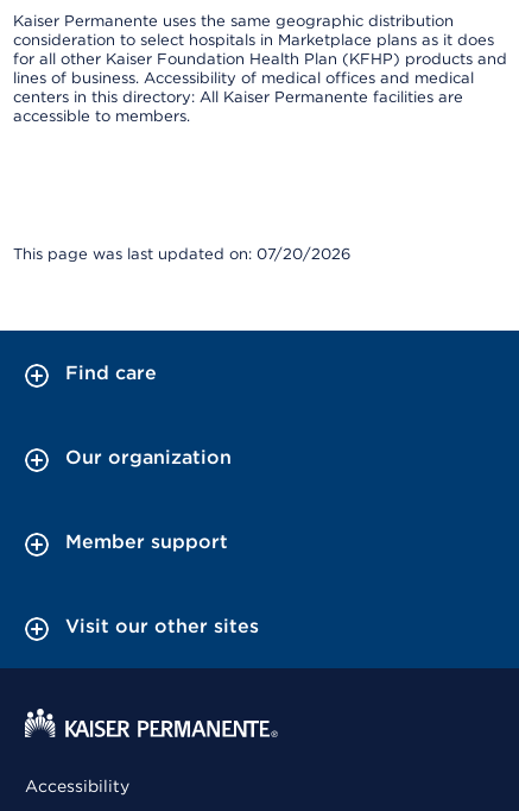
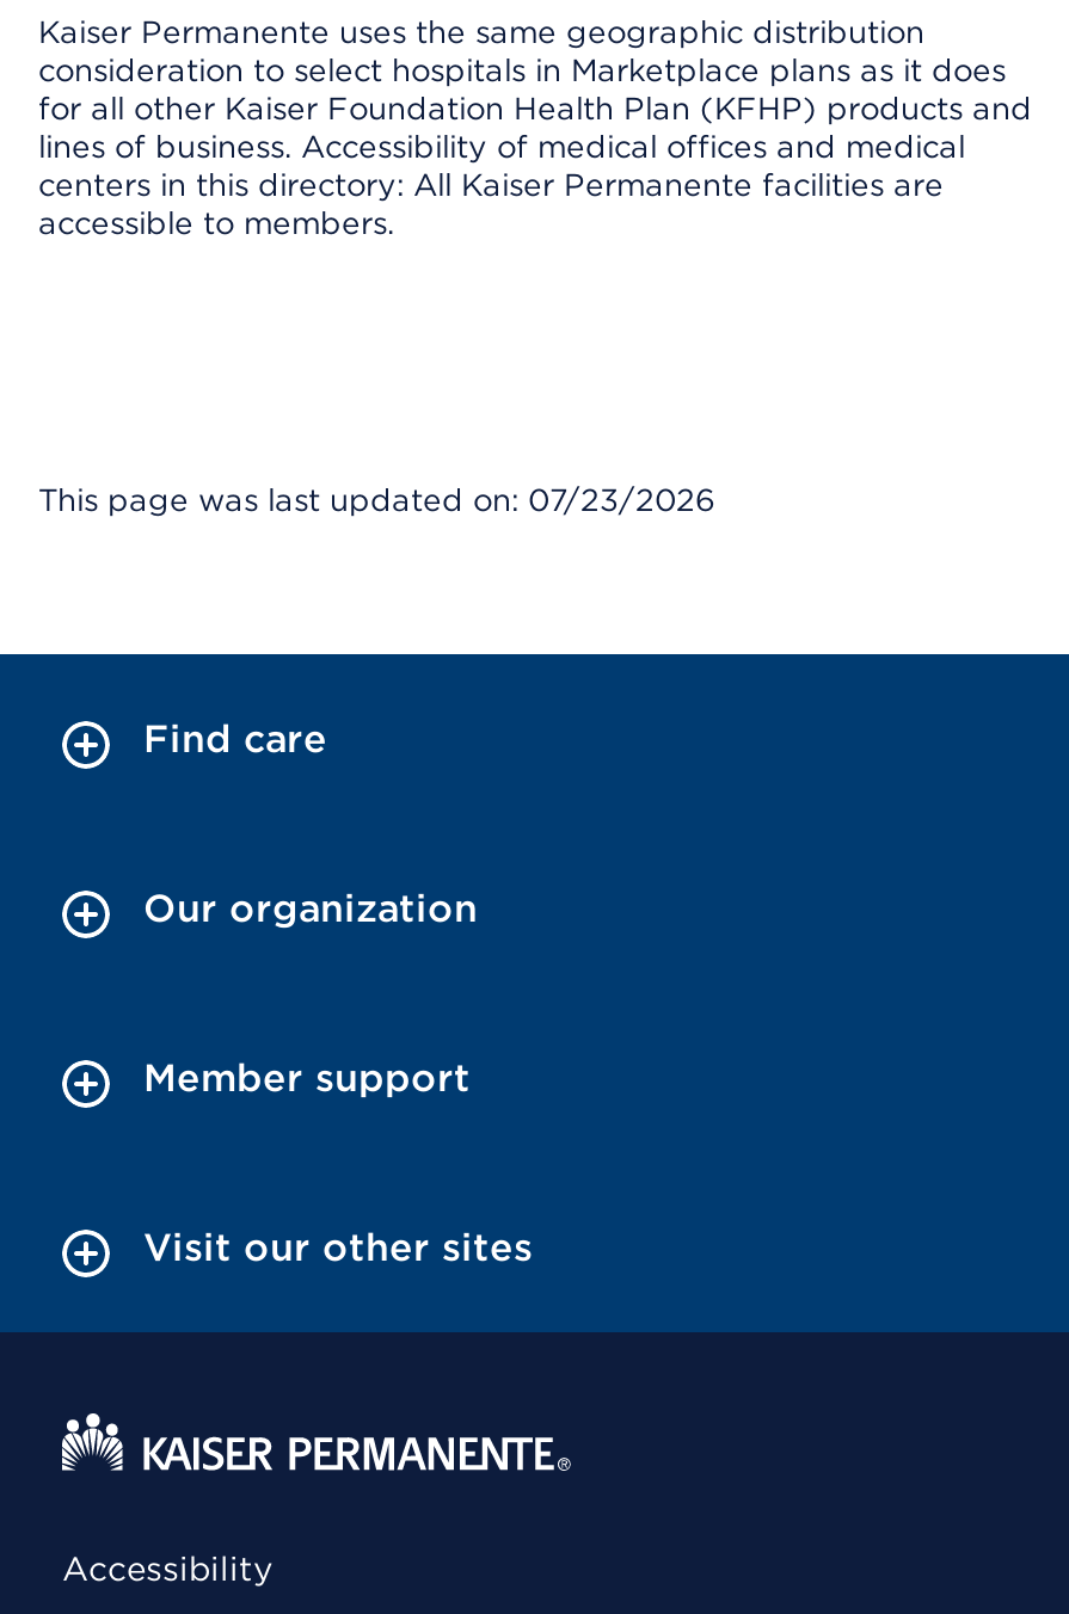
[13,245,350,263] This page was last updated on: 07/20/2026 -> [38,482,714,518] This page was last updated on: 07/23/2026

